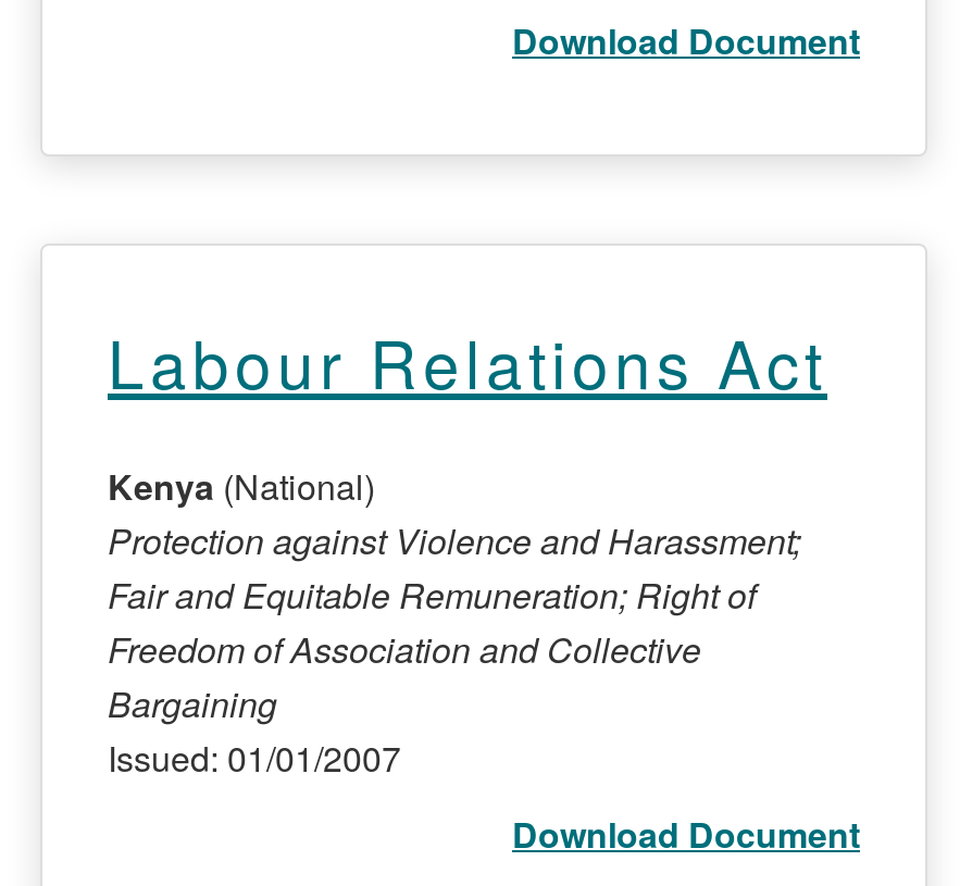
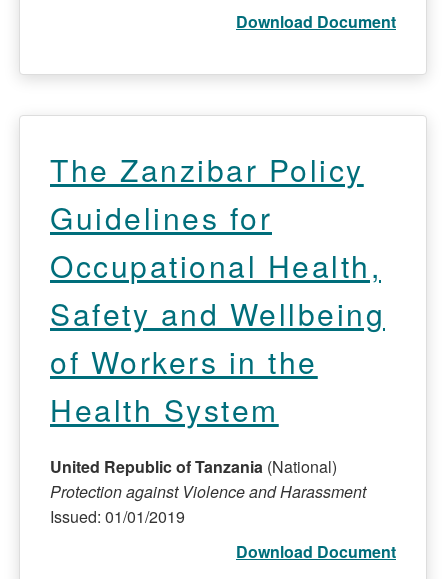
[108,314,827,408] Labour Relations Act -> [50,147,385,430] The Zanzibar Policy | Guidelines for | Occupational Health, | Safety and Wellbeing | of Workers in the | Health System
[108,460,801,782] Kenya (National) | Protection against Violence and Harassment; | Fair and Equitable Remuneration; Right of | Freedom of Association and Collective | Bargaining | Issued: 01/01/2007 -> [50,454,366,527] United Republic of Tanzania (National) | Protection against Violence and Harassment | Issued: 01/01/2019

